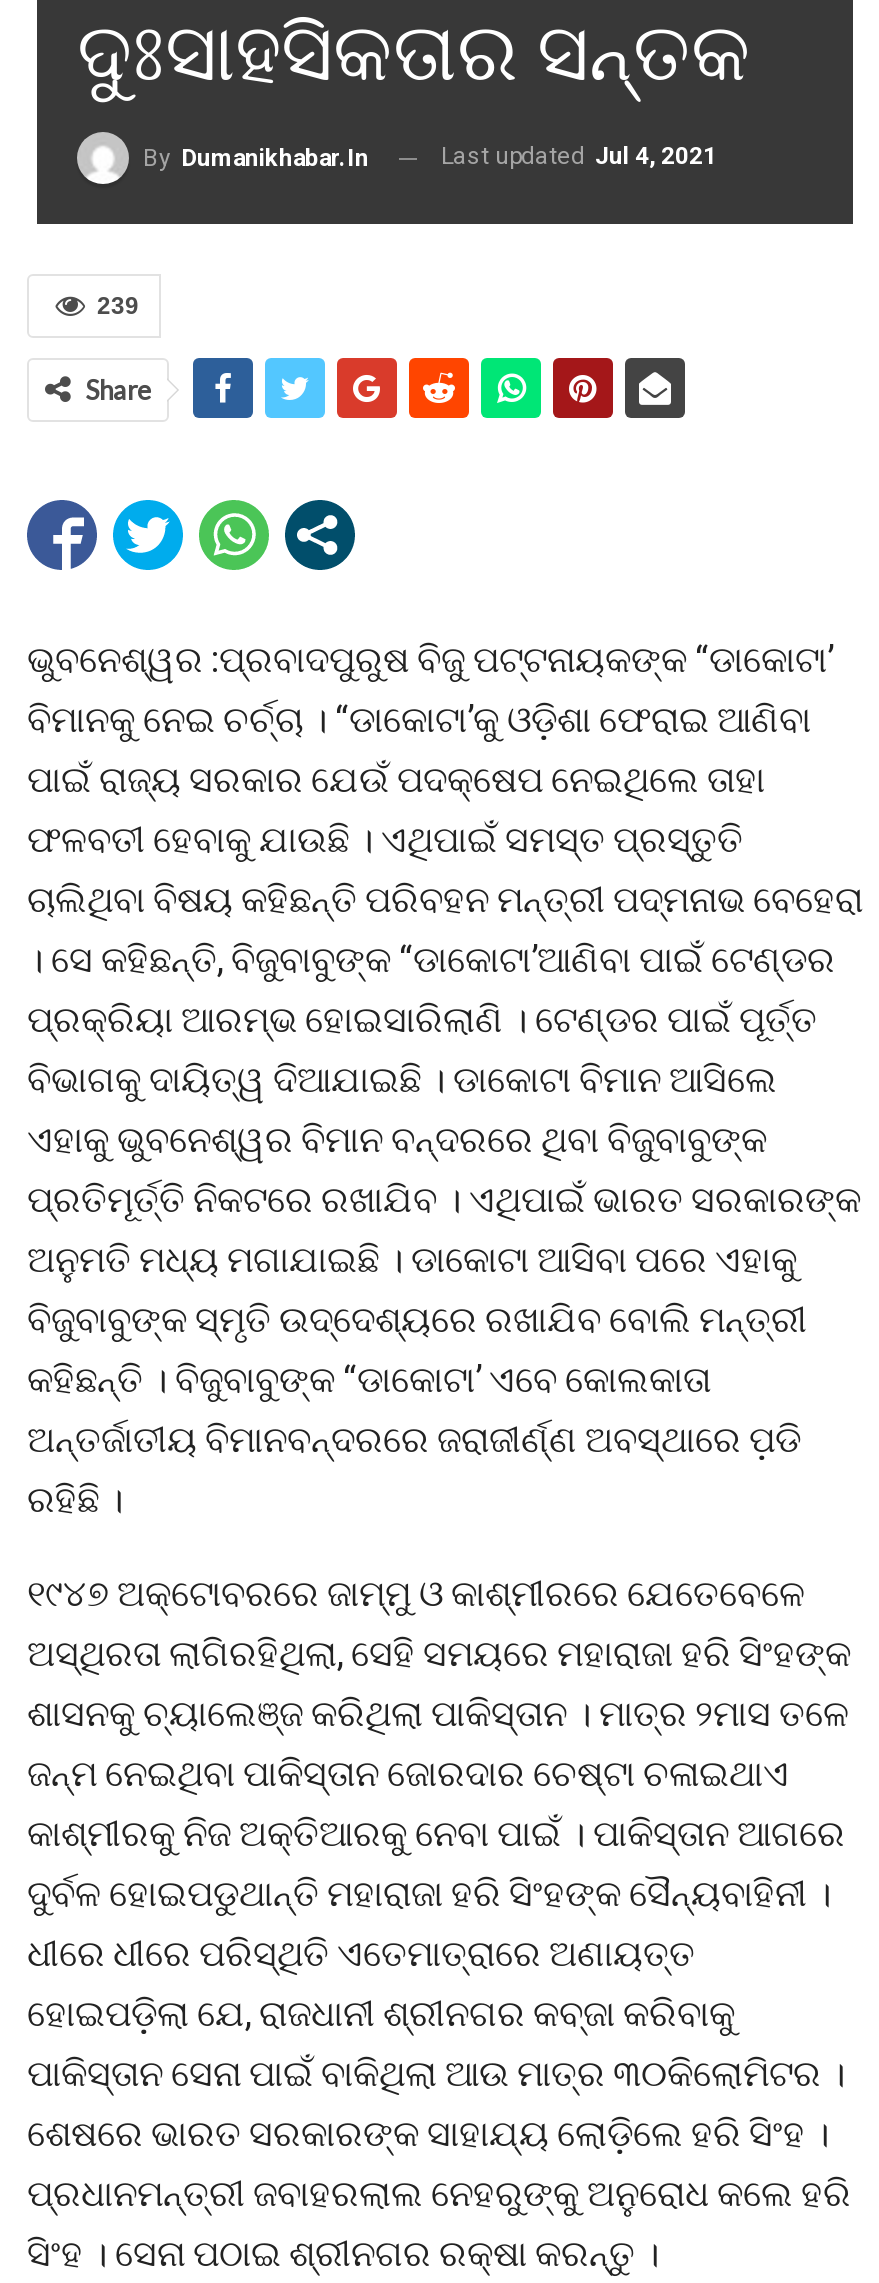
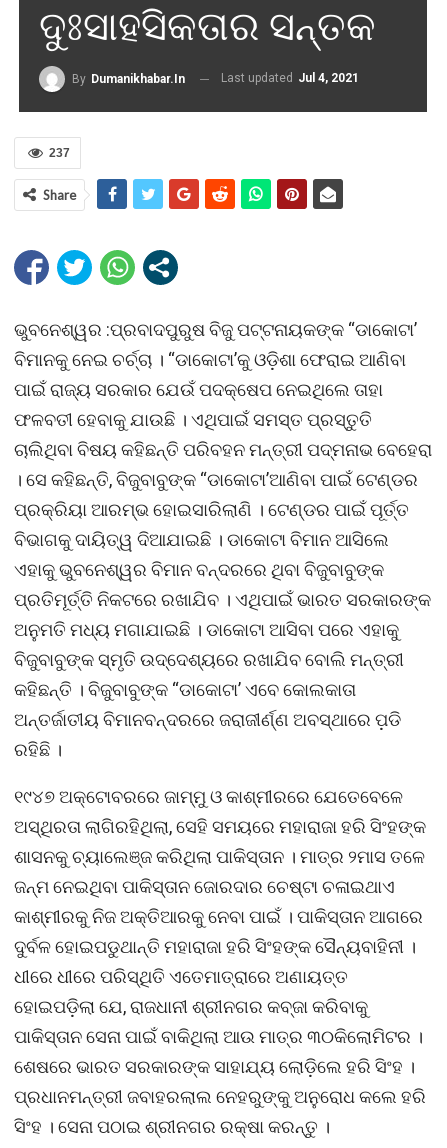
[97,292,139,320] 239 -> [49,146,70,160] 237

